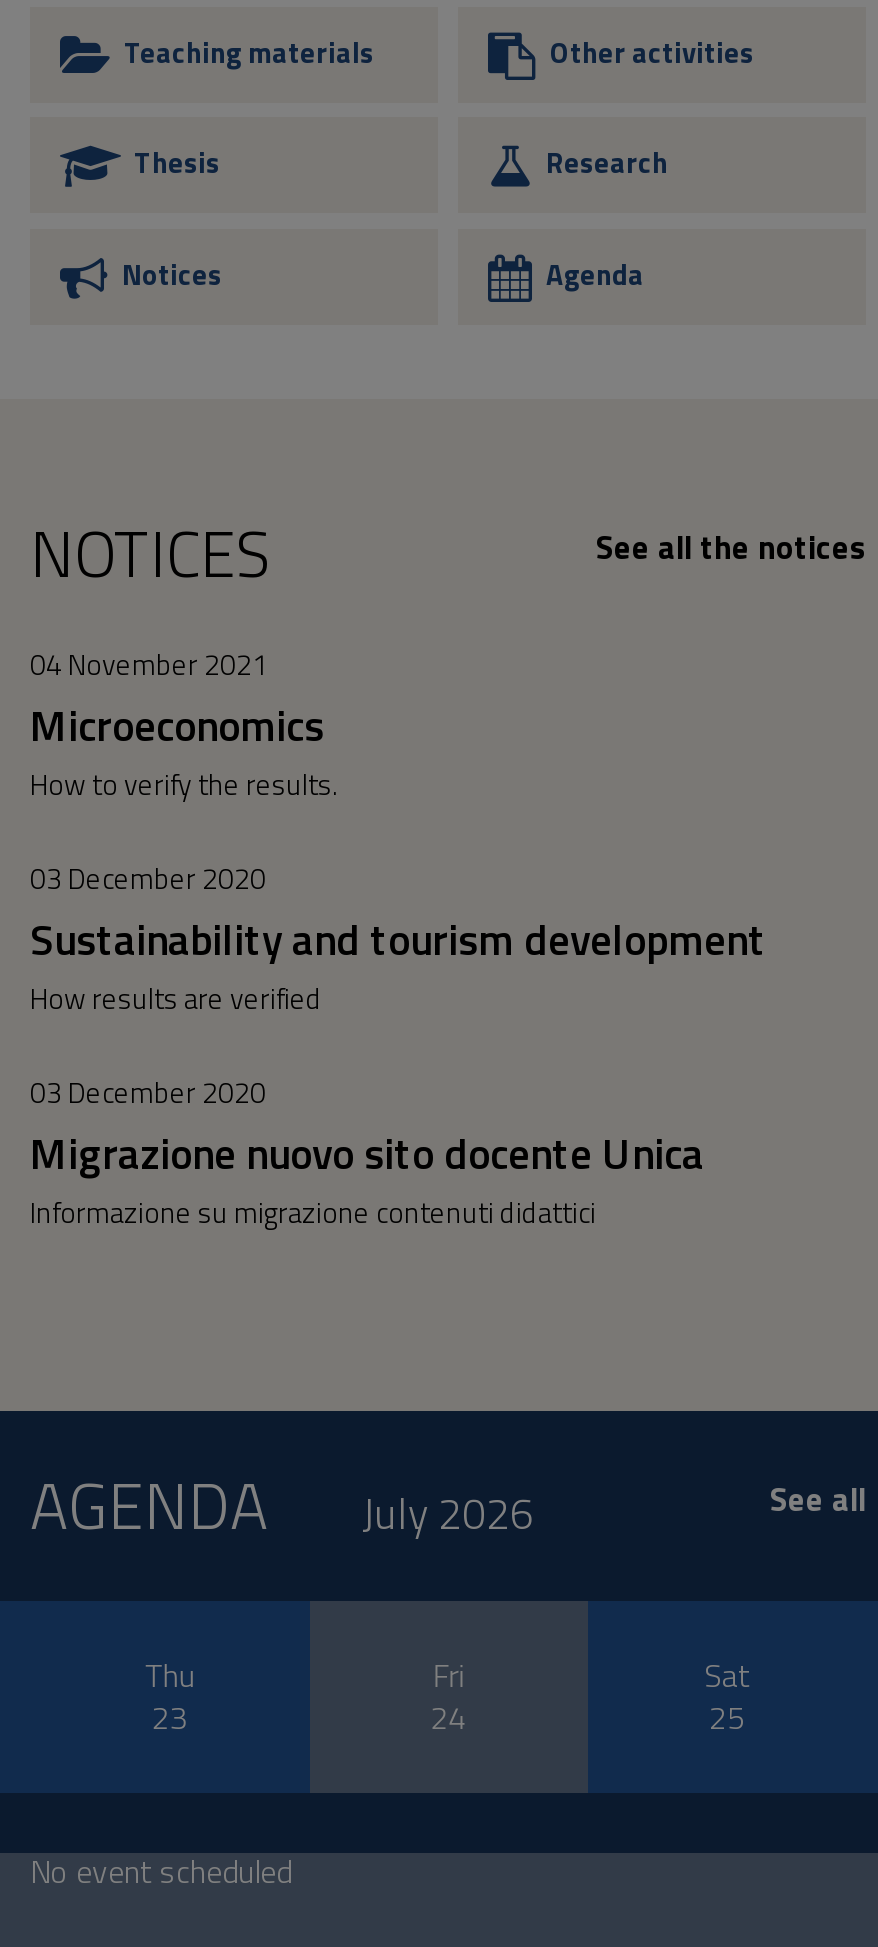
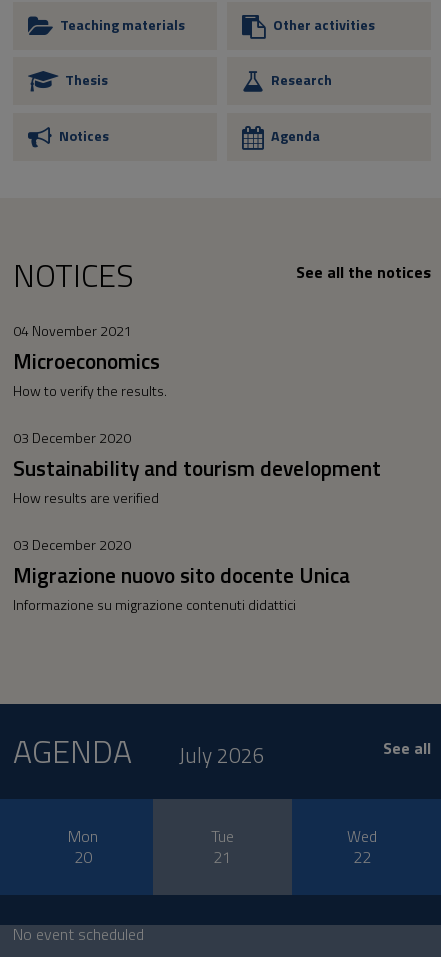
[145,1651,195,1741] Thu | 23 -> [68,824,98,869] Mon | 20
[430,1651,466,1741] Fri | 24 -> [211,824,234,869] Tue | 21
[704,1651,750,1741] Sat | 25 -> [346,824,376,869] Wed | 22

